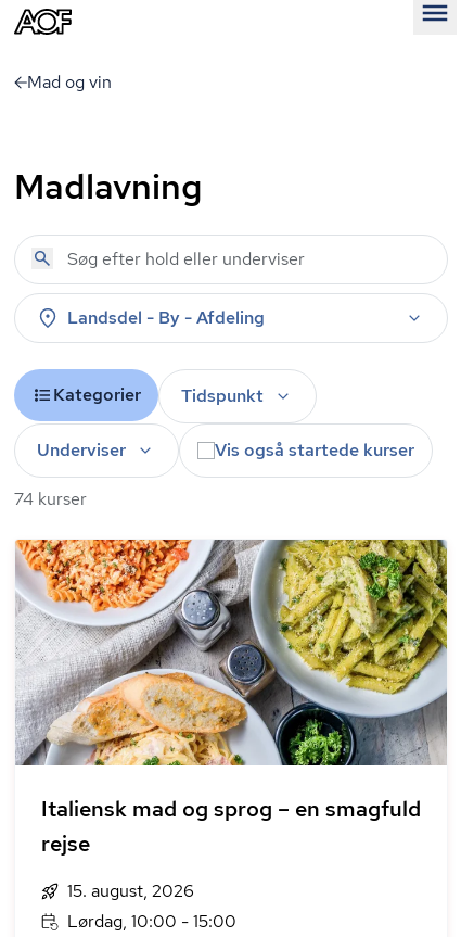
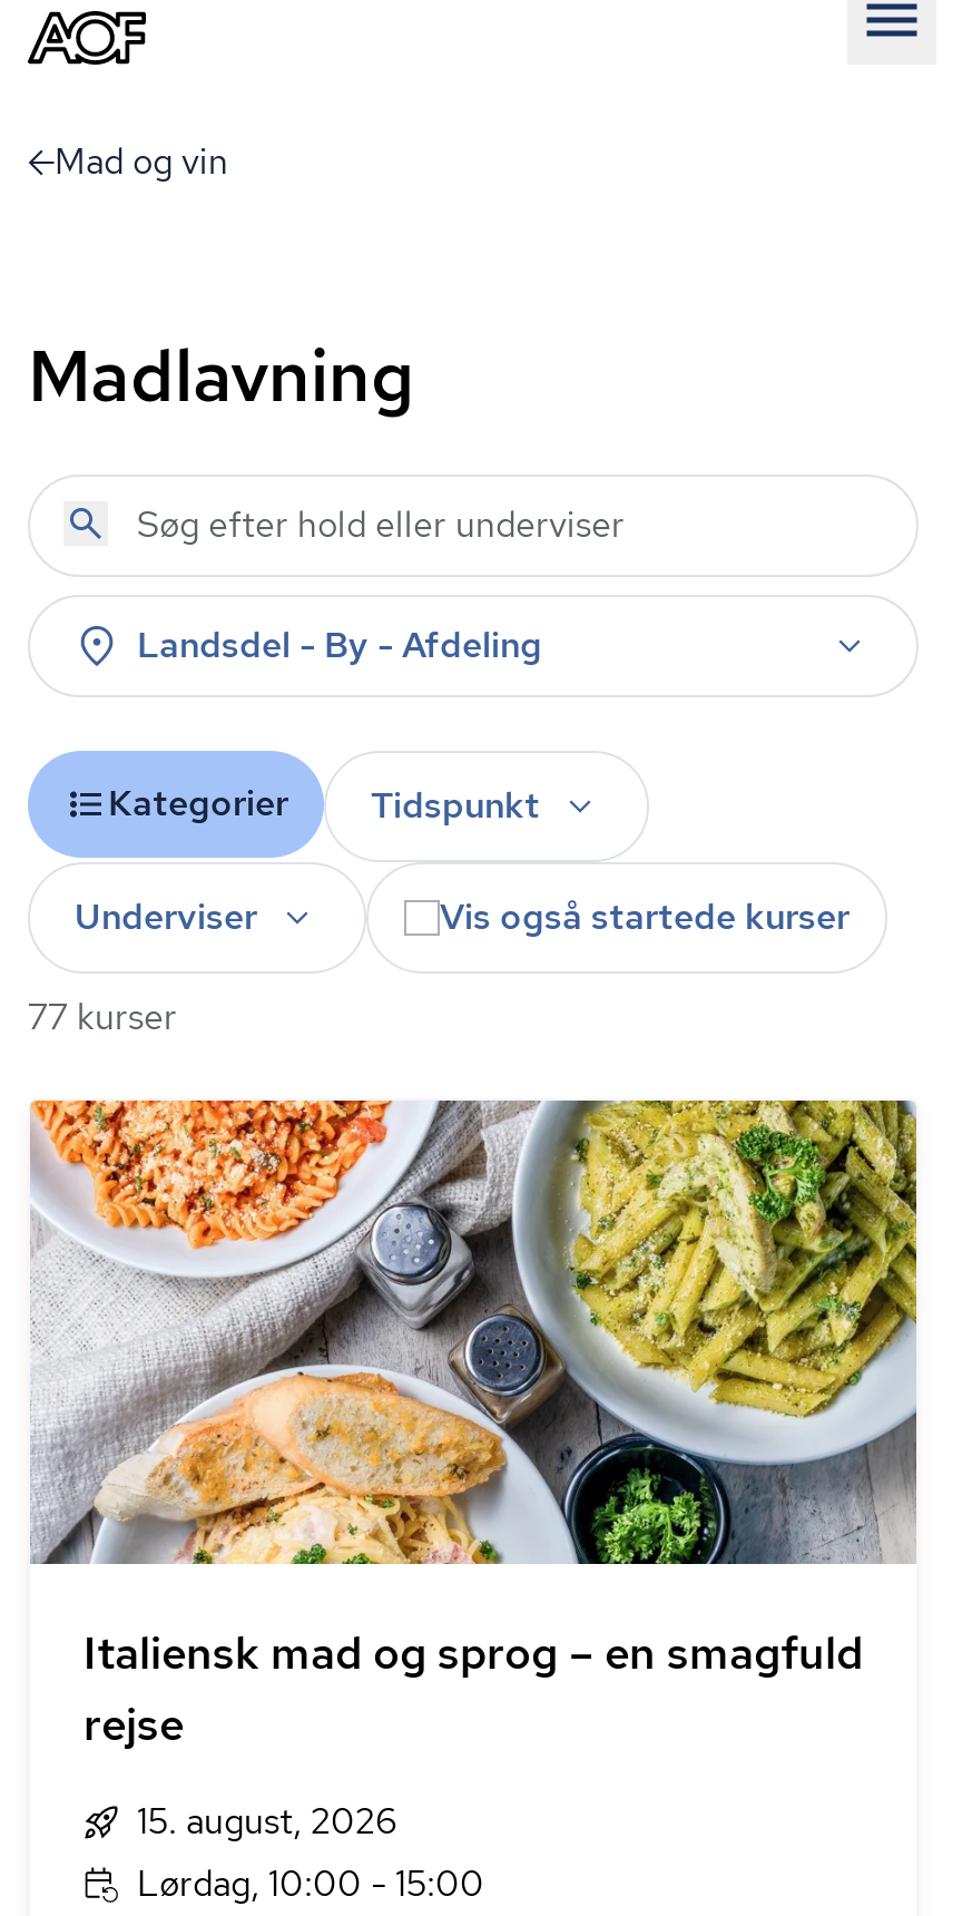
[14,488,87,510] 74 kurser -> [28,994,177,1040] 77 kurser

